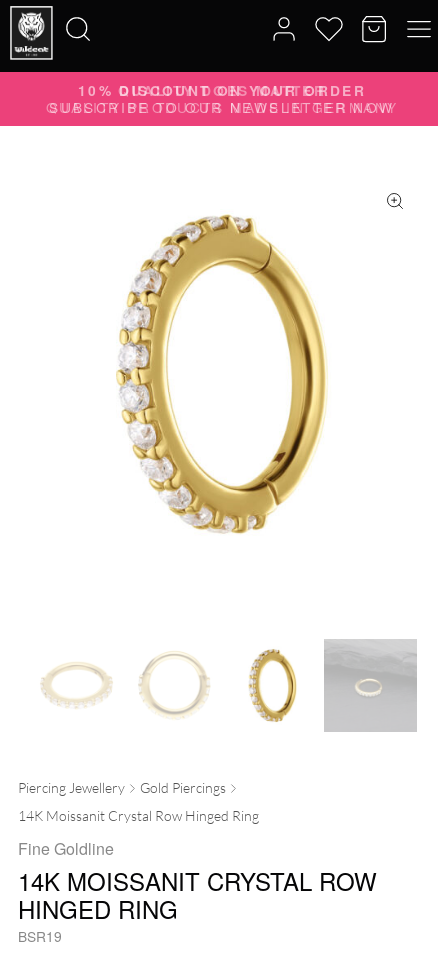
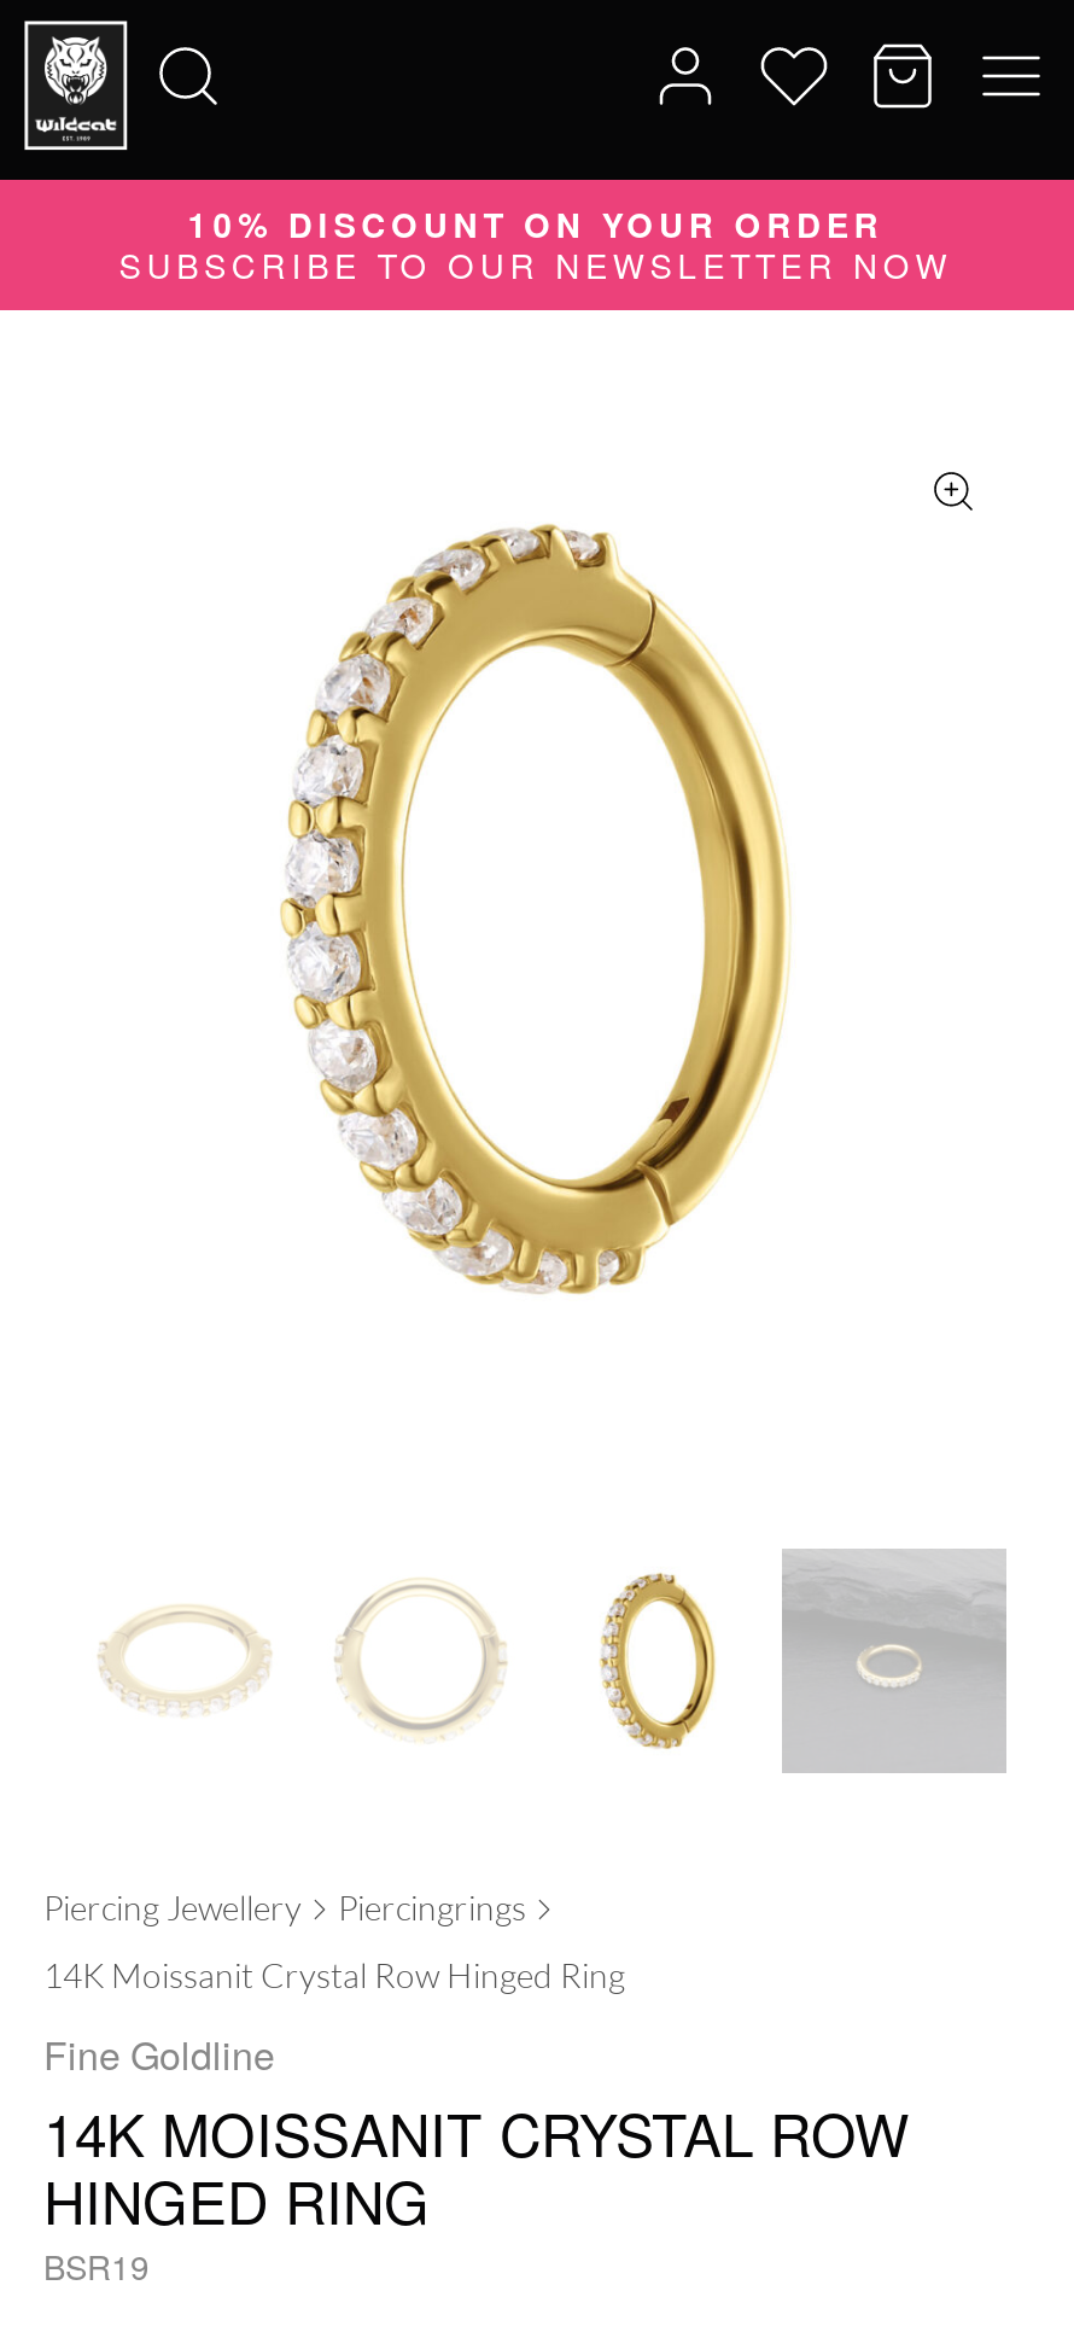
[140,779,226,796] Gold Piercings -> [338,1887,526,1928] Piercingrings

